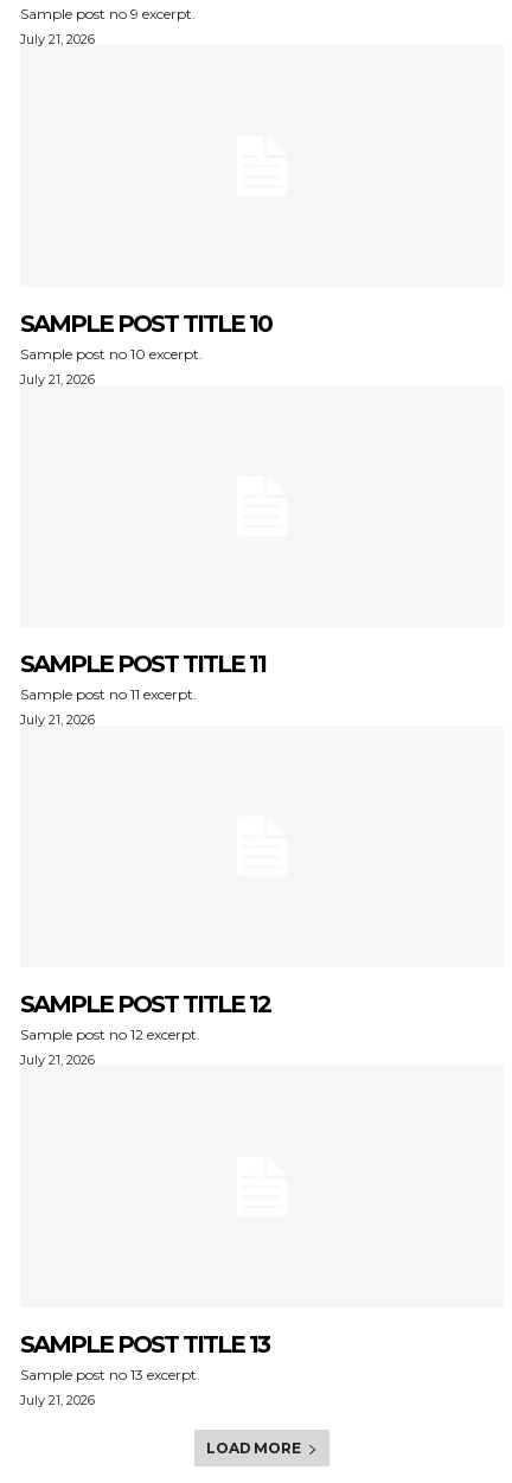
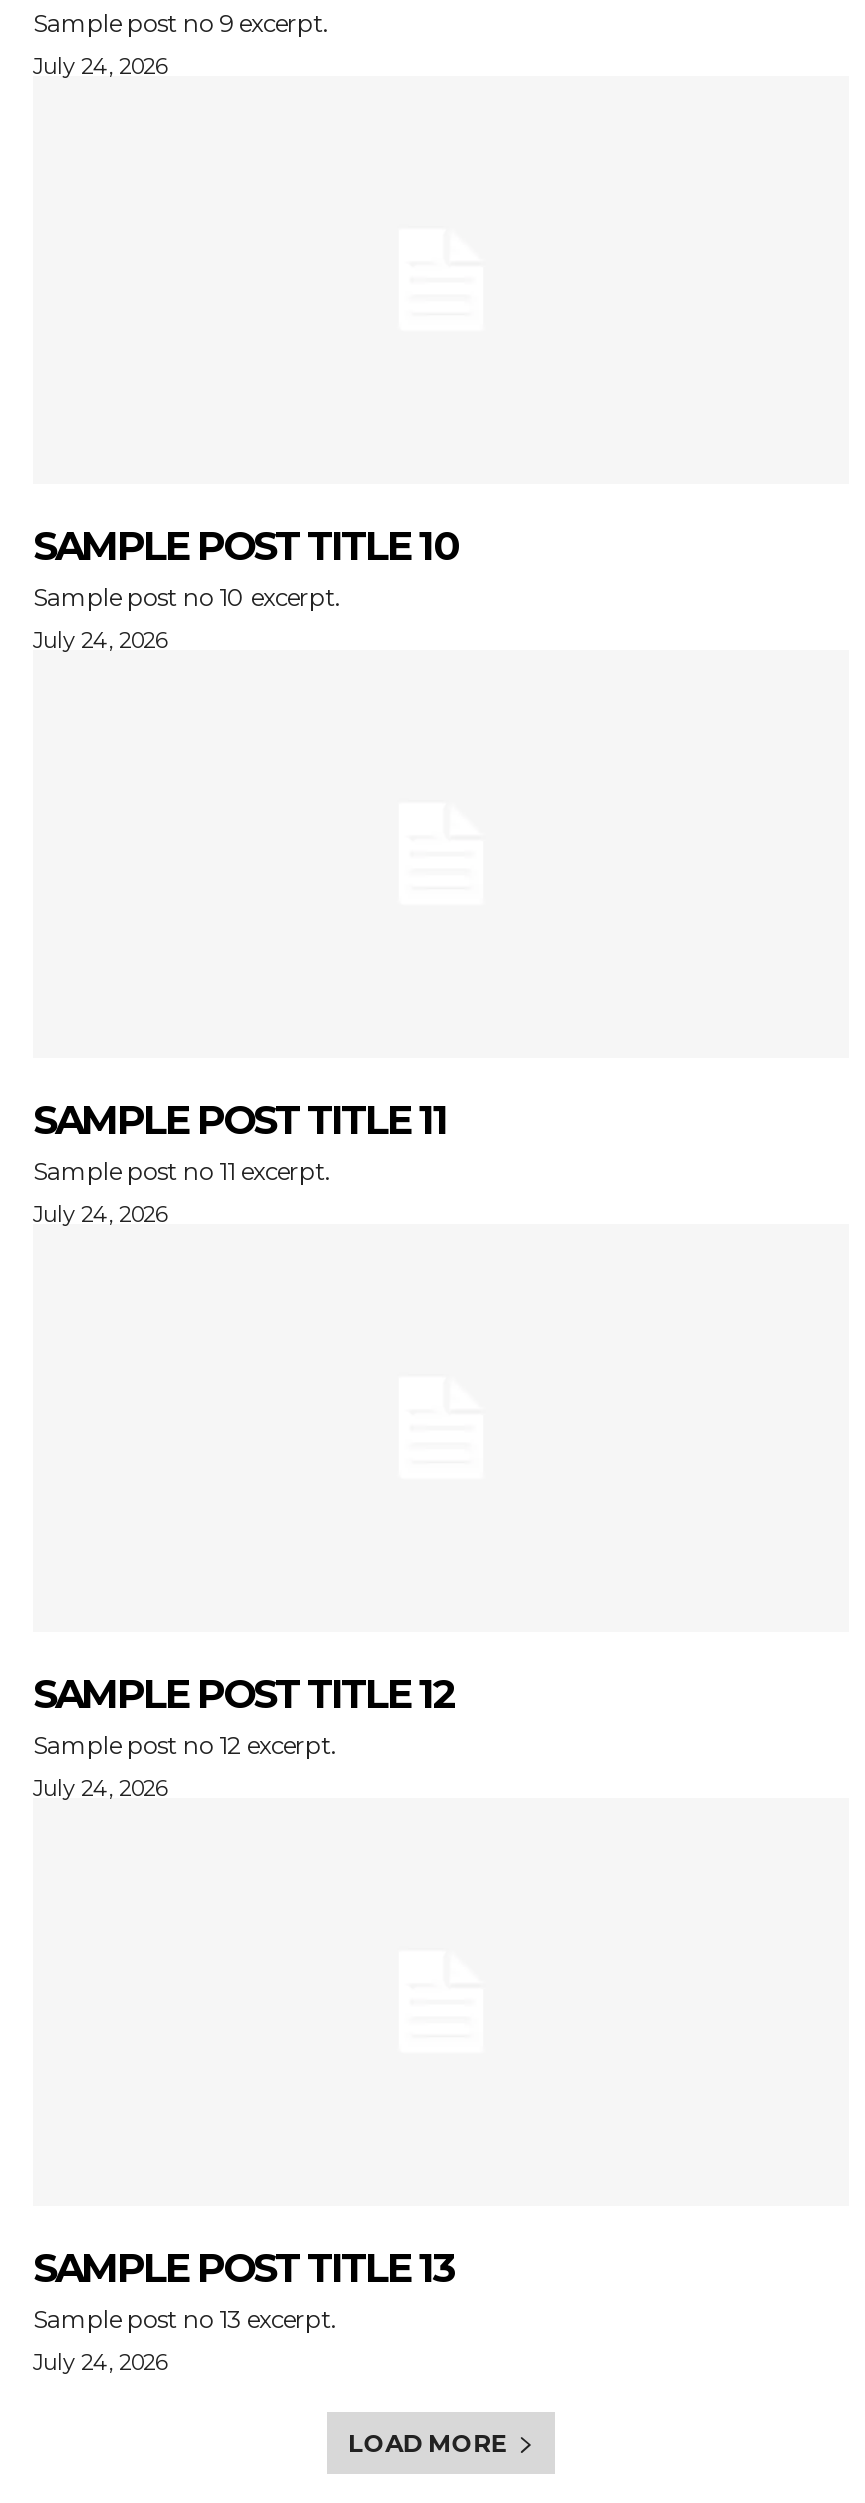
[20,31,95,47] July 21, 2026 -> [33,52,167,80] July 24, 2026
[20,371,95,387] July 21, 2026 -> [33,626,167,654] July 24, 2026
[20,711,95,728] July 21, 2026 -> [33,1200,167,1228] July 24, 2026
[20,1051,95,1068] July 21, 2026 -> [33,1774,167,1802] July 24, 2026
[20,1391,95,1408] July 21, 2026 -> [33,2348,167,2376] July 24, 2026

